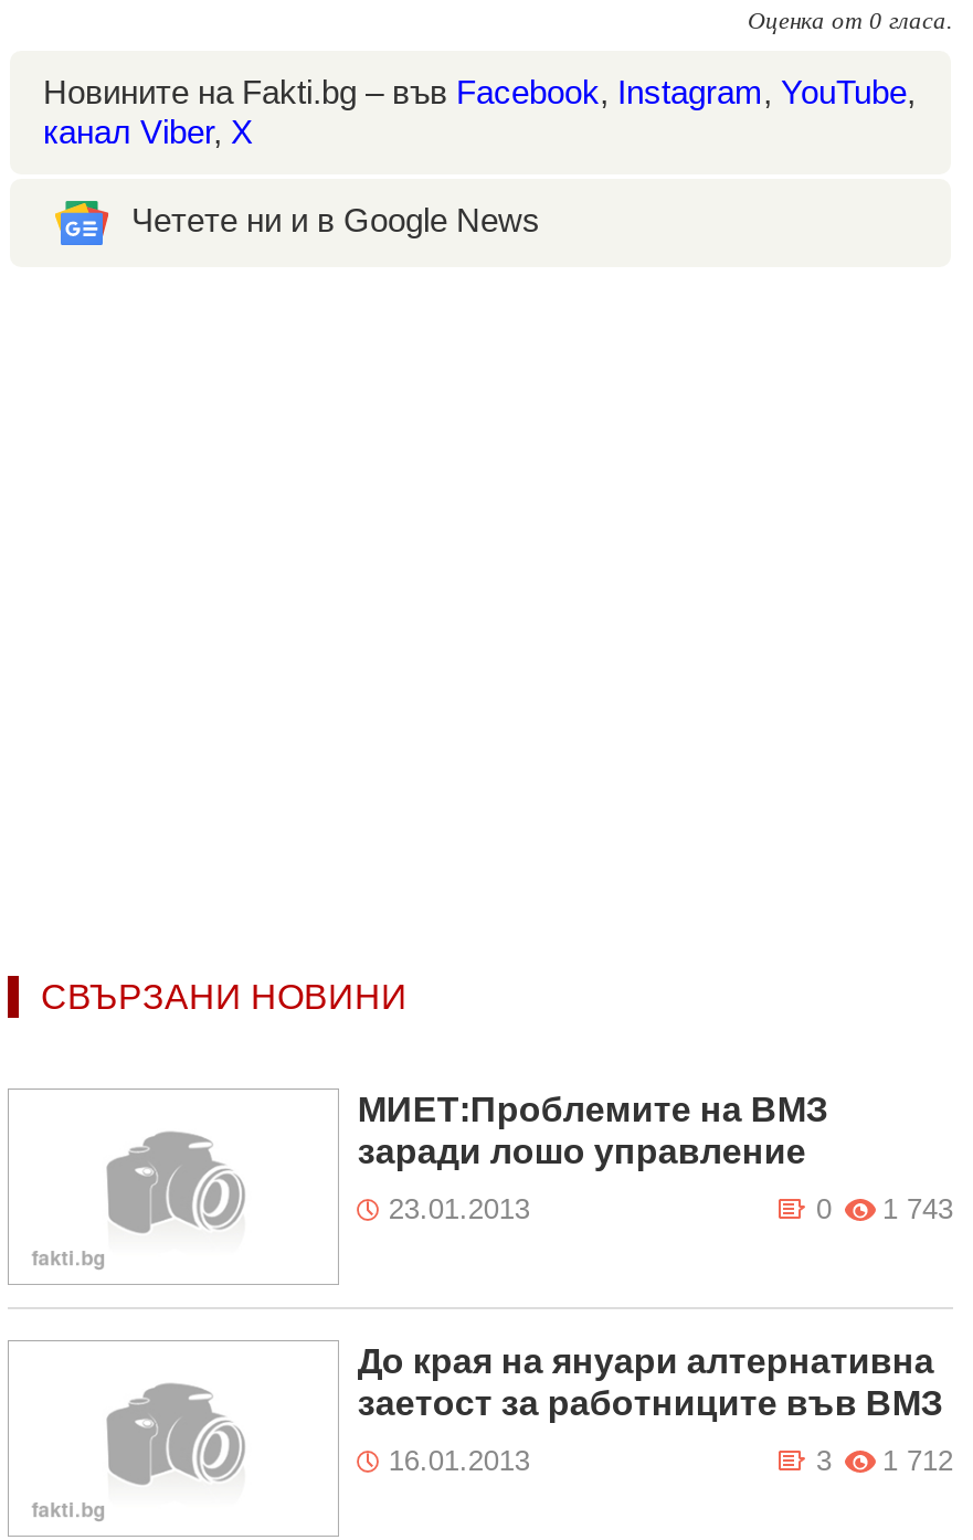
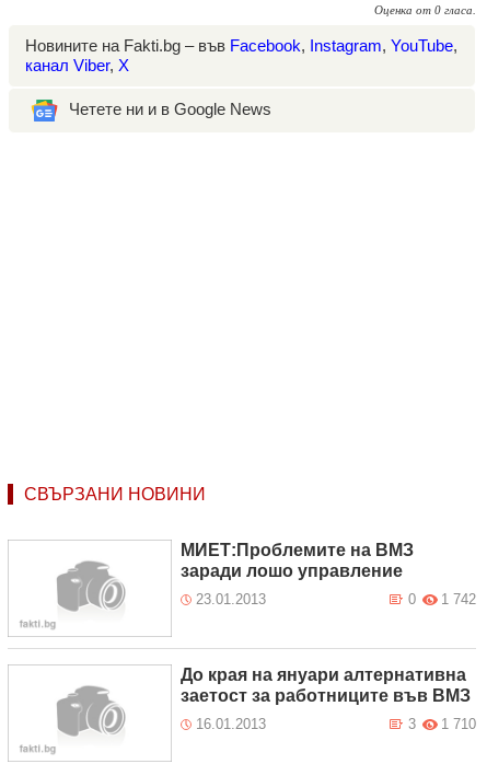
[816,1192,953,1225] 0 1 743 -> [408,591,476,607] 0 1 742
[816,1443,953,1476] 3 1 712 -> [408,716,476,732] 3 1 710

